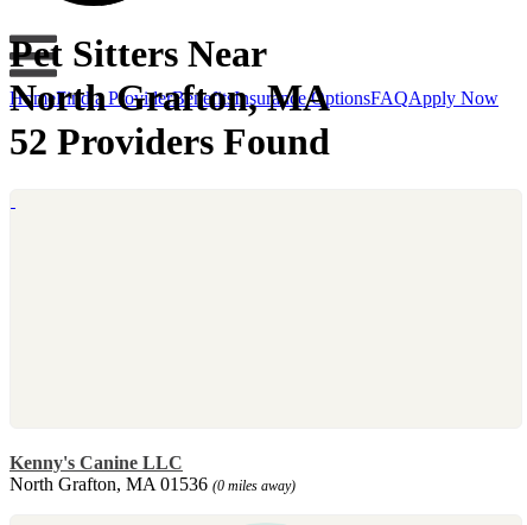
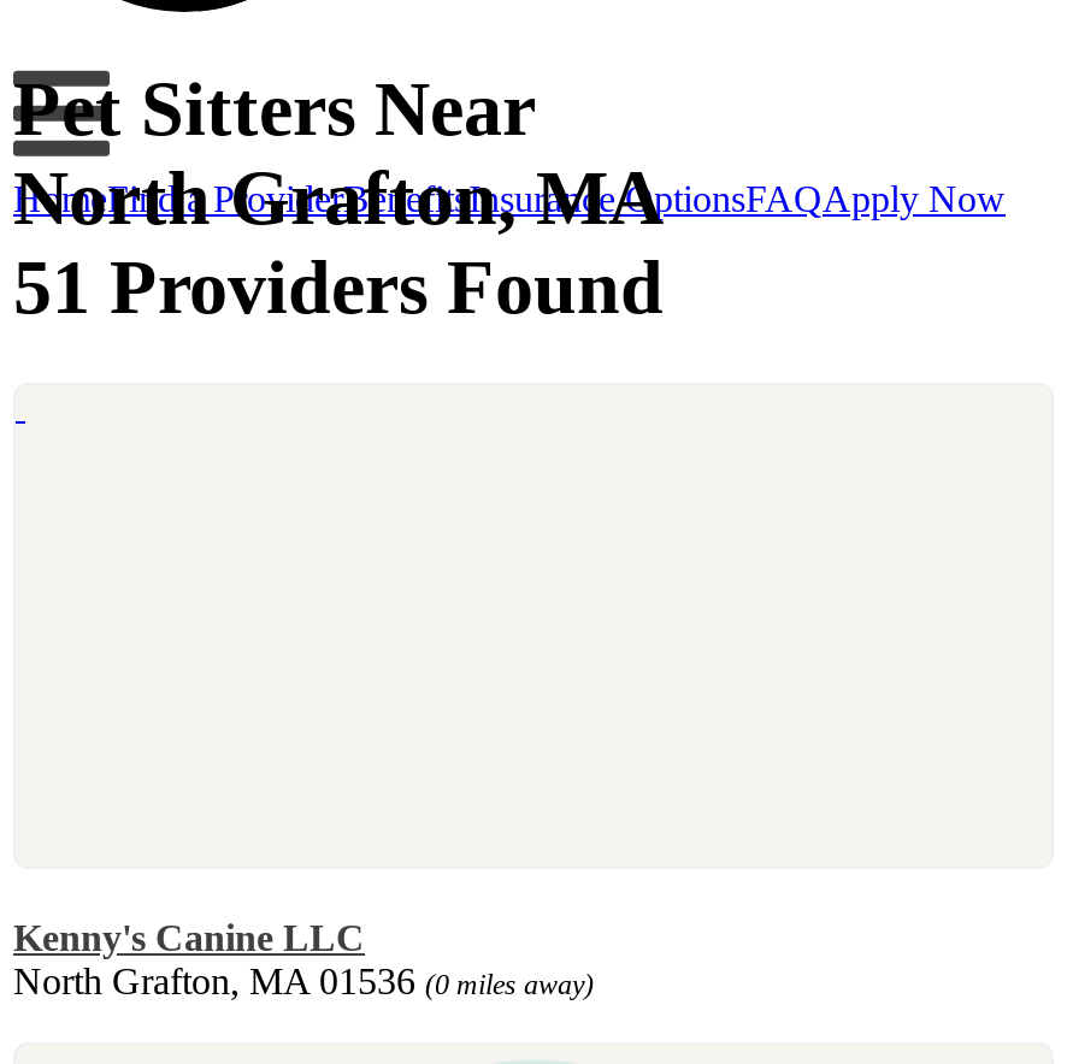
[9,119,330,162] 52 Providers Found -> [13,242,664,329] 51 Providers Found

